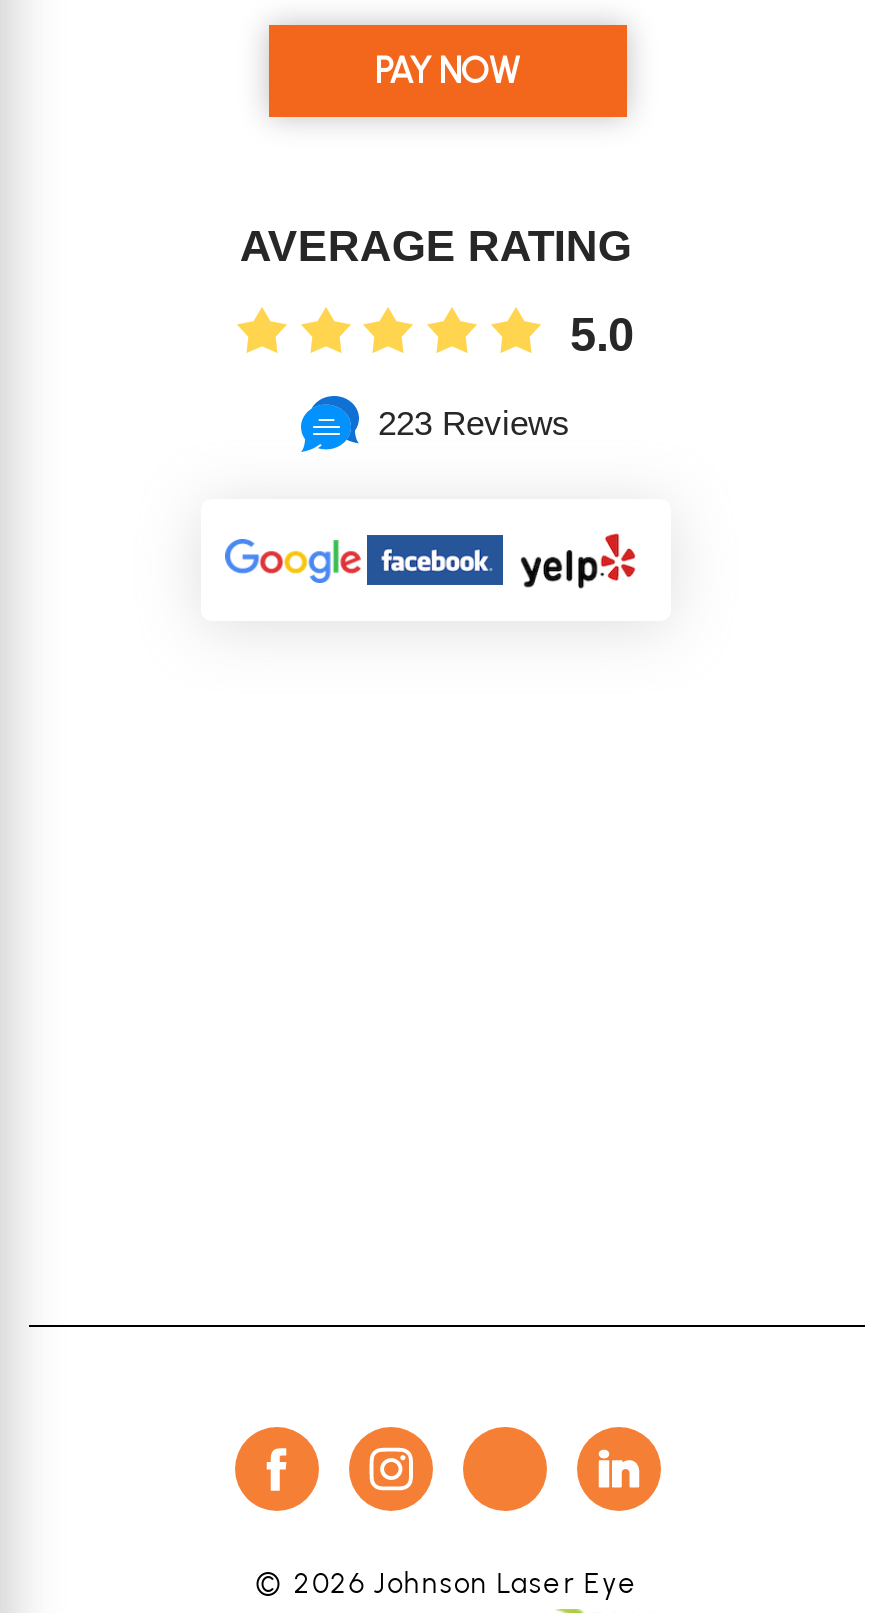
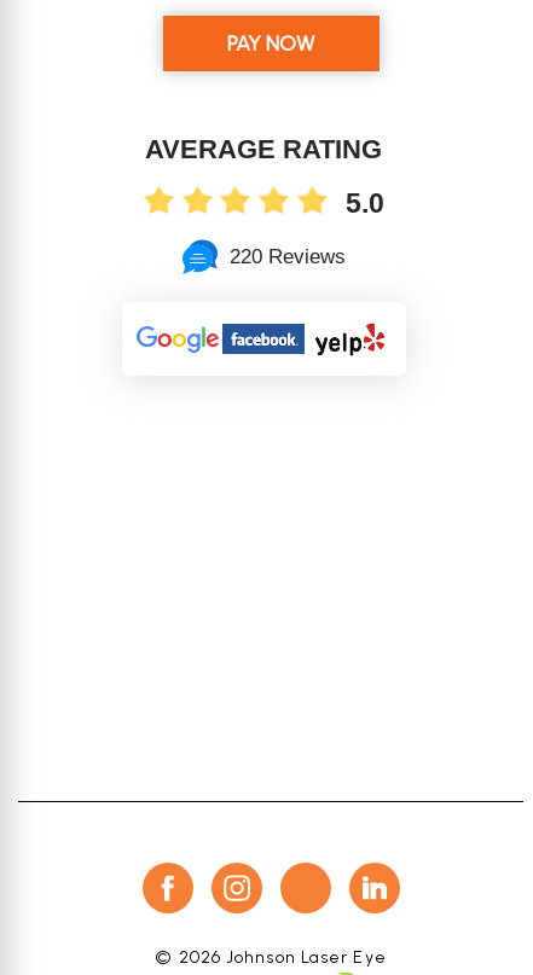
[378,406,570,444] 223 Reviews -> [229,246,345,269] 220 Reviews

